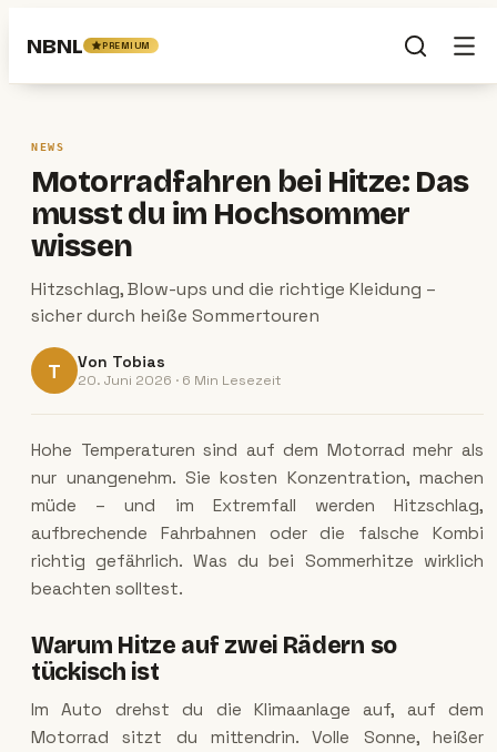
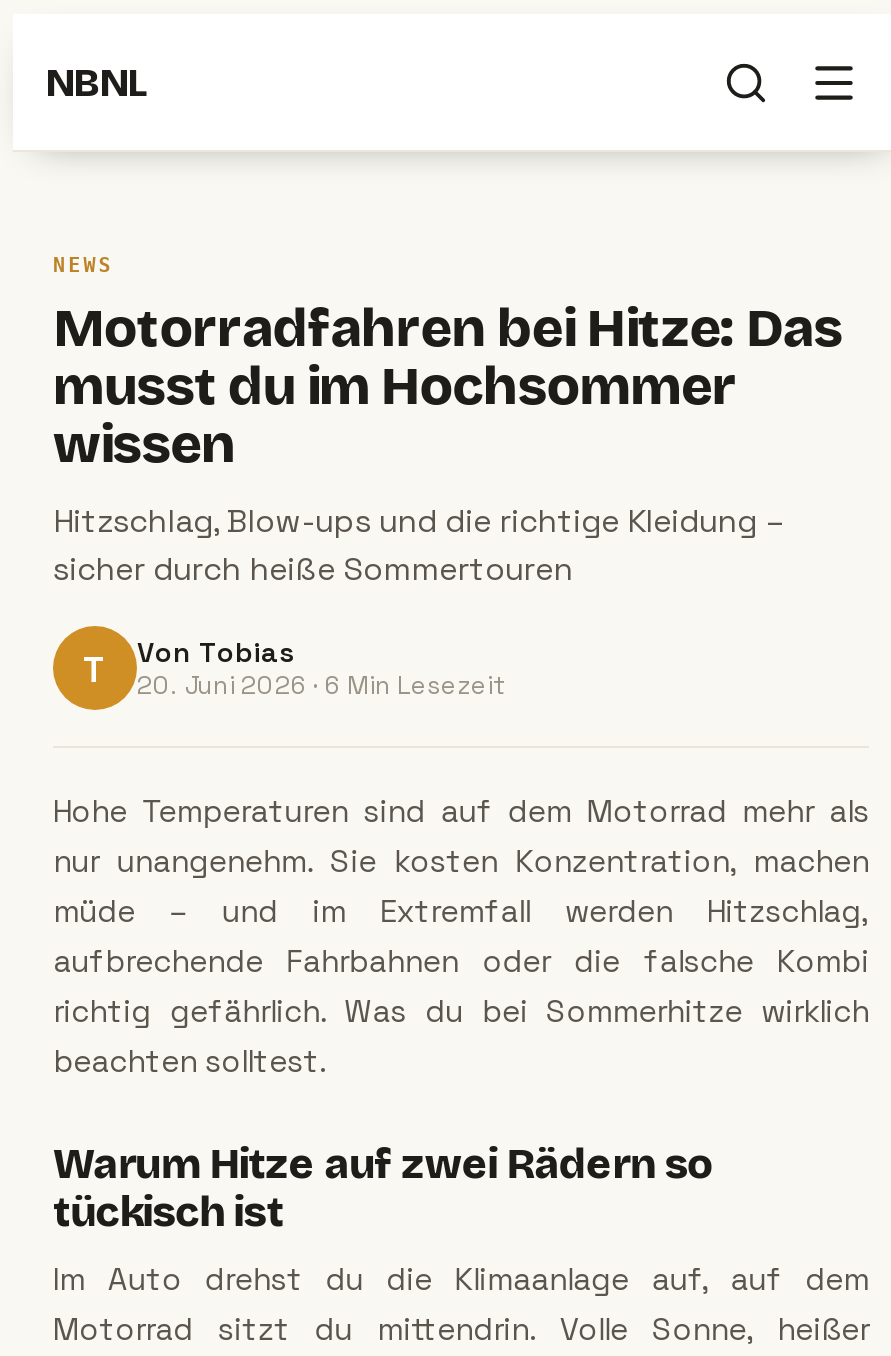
[102,40,150,51] PREMIUM -> none

